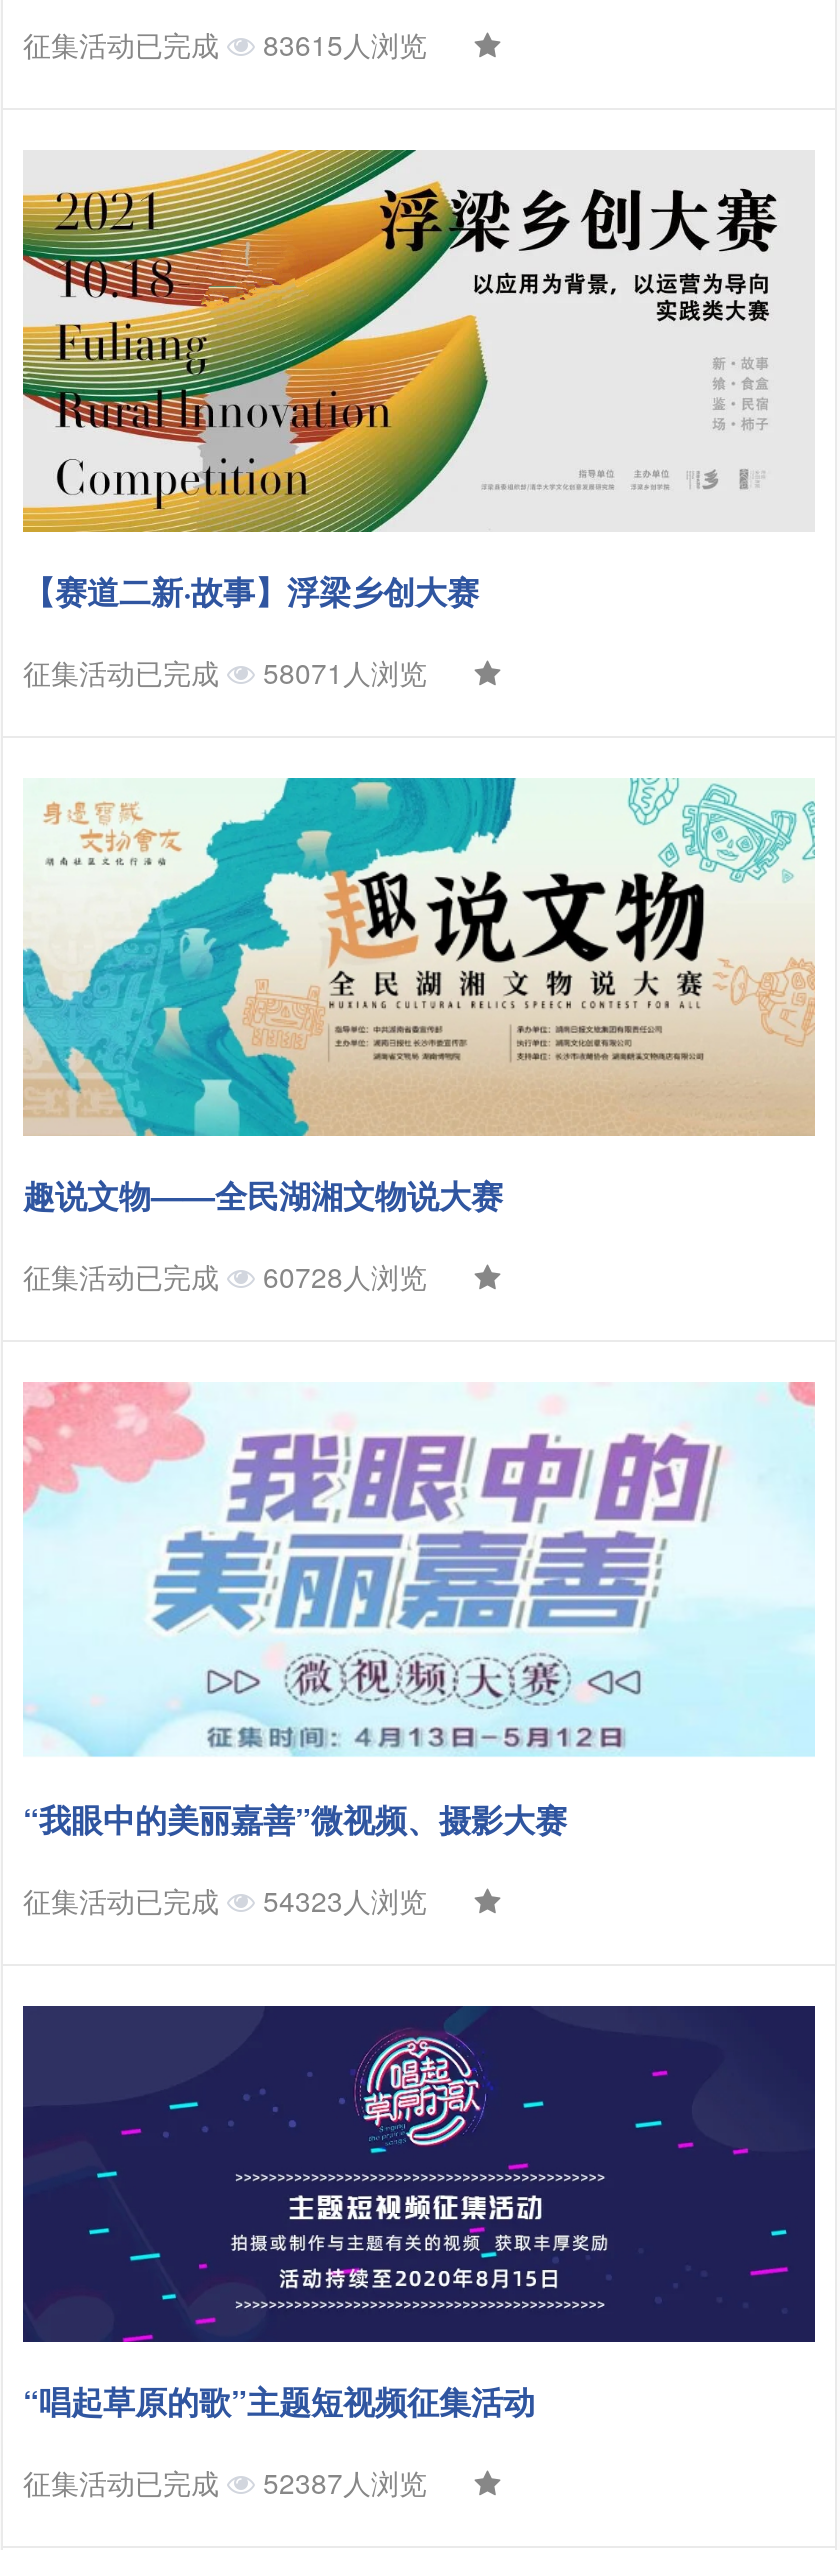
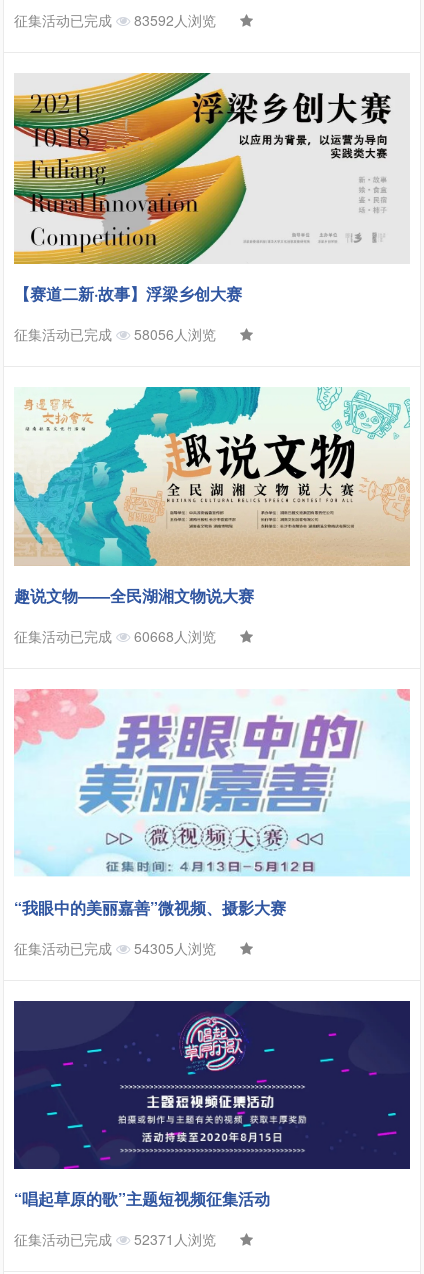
[23,24,427,64] 征集活动已完成 83615人浏览 -> [14,10,216,30] 征集活动已完成 83592人浏览
[23,651,427,691] 征集活动已完成 58071人浏览 -> [14,323,216,343] 征集活动已完成 58056人浏览
[23,1256,427,1296] 征集活动已完成 60728人浏览 -> [14,626,216,646] 征集活动已完成 60668人浏览
[23,1880,427,1920] 征集活动已完成 54323人浏览 -> [14,938,216,958] 征集活动已完成 54305人浏览
[23,2463,427,2503] 征集活动已完成 52387人浏览 -> [14,1229,216,1249] 征集活动已完成 52371人浏览

